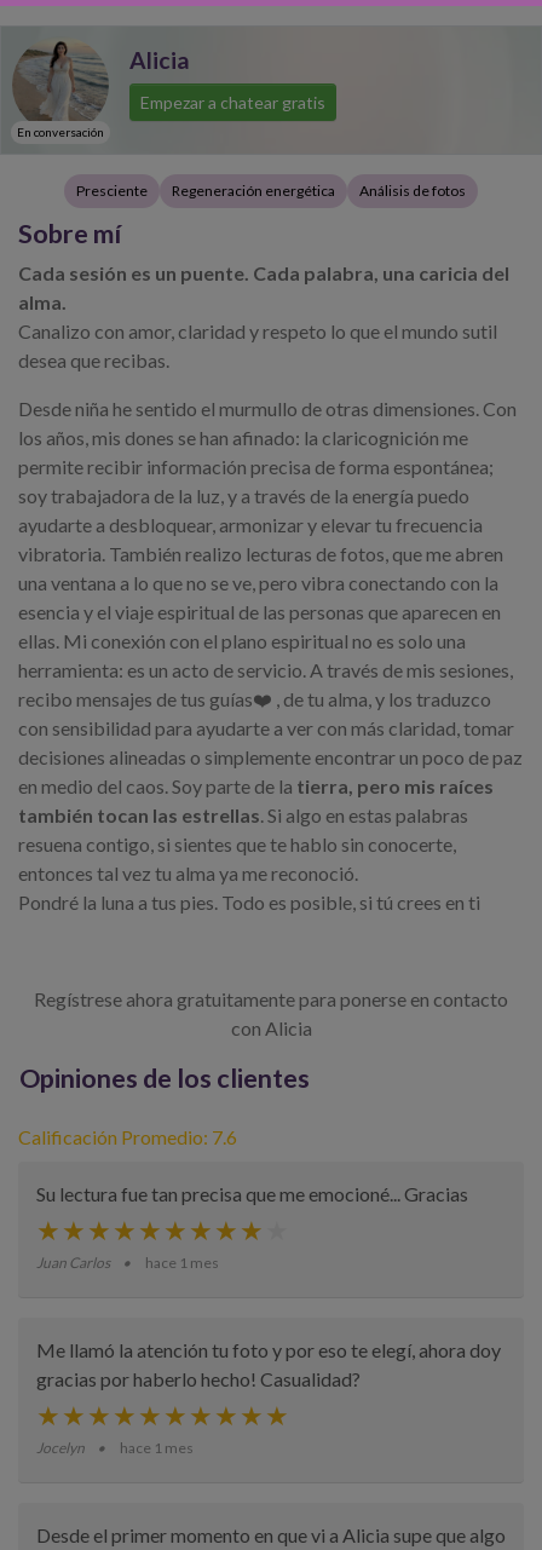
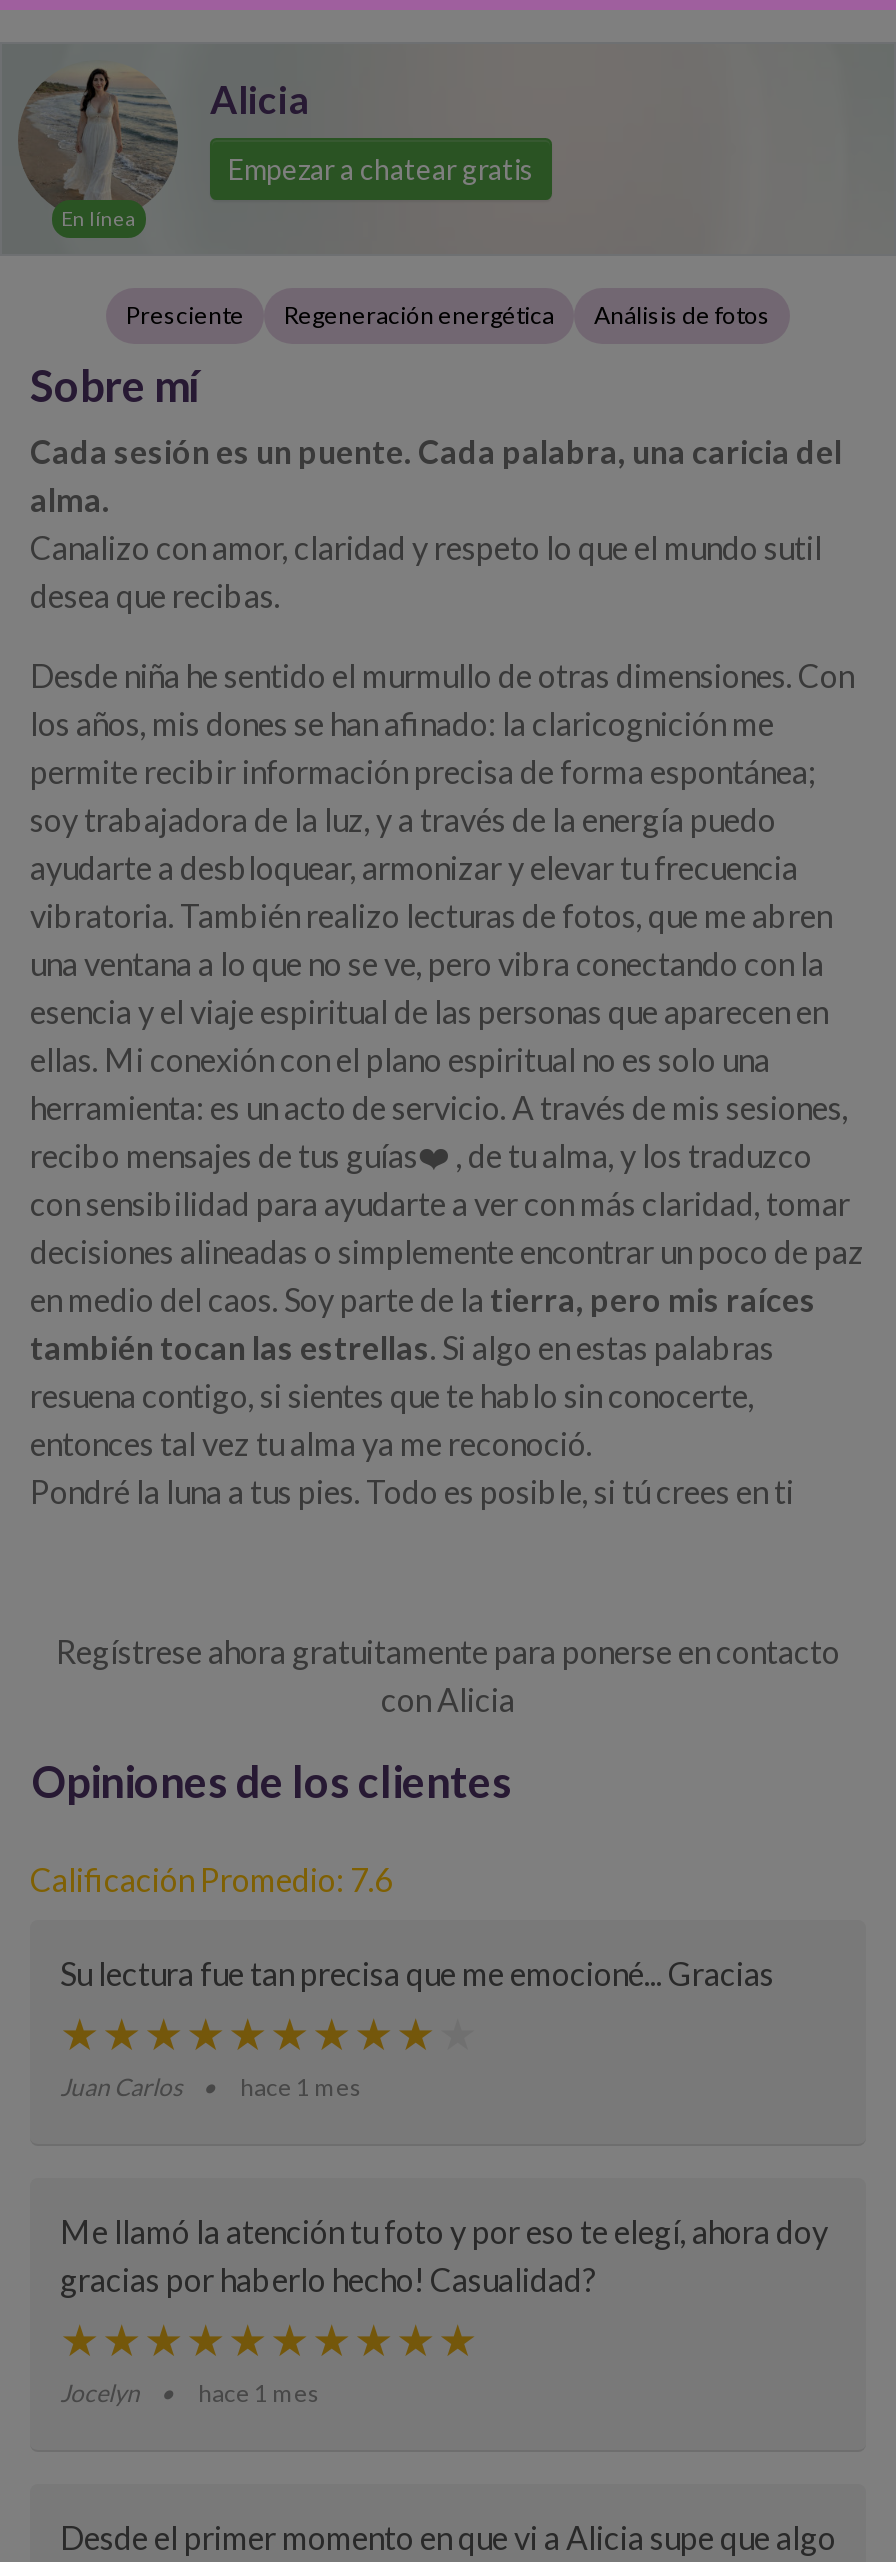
[17,125,104,140] En conversación -> [61,207,135,231] En línea

